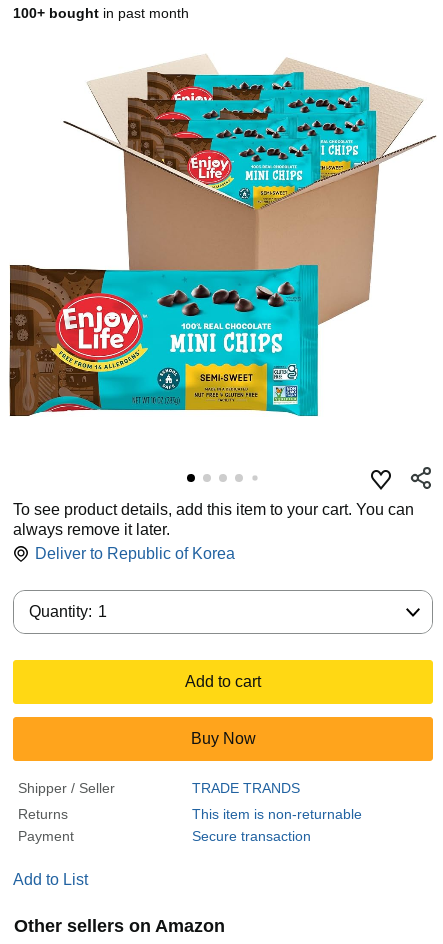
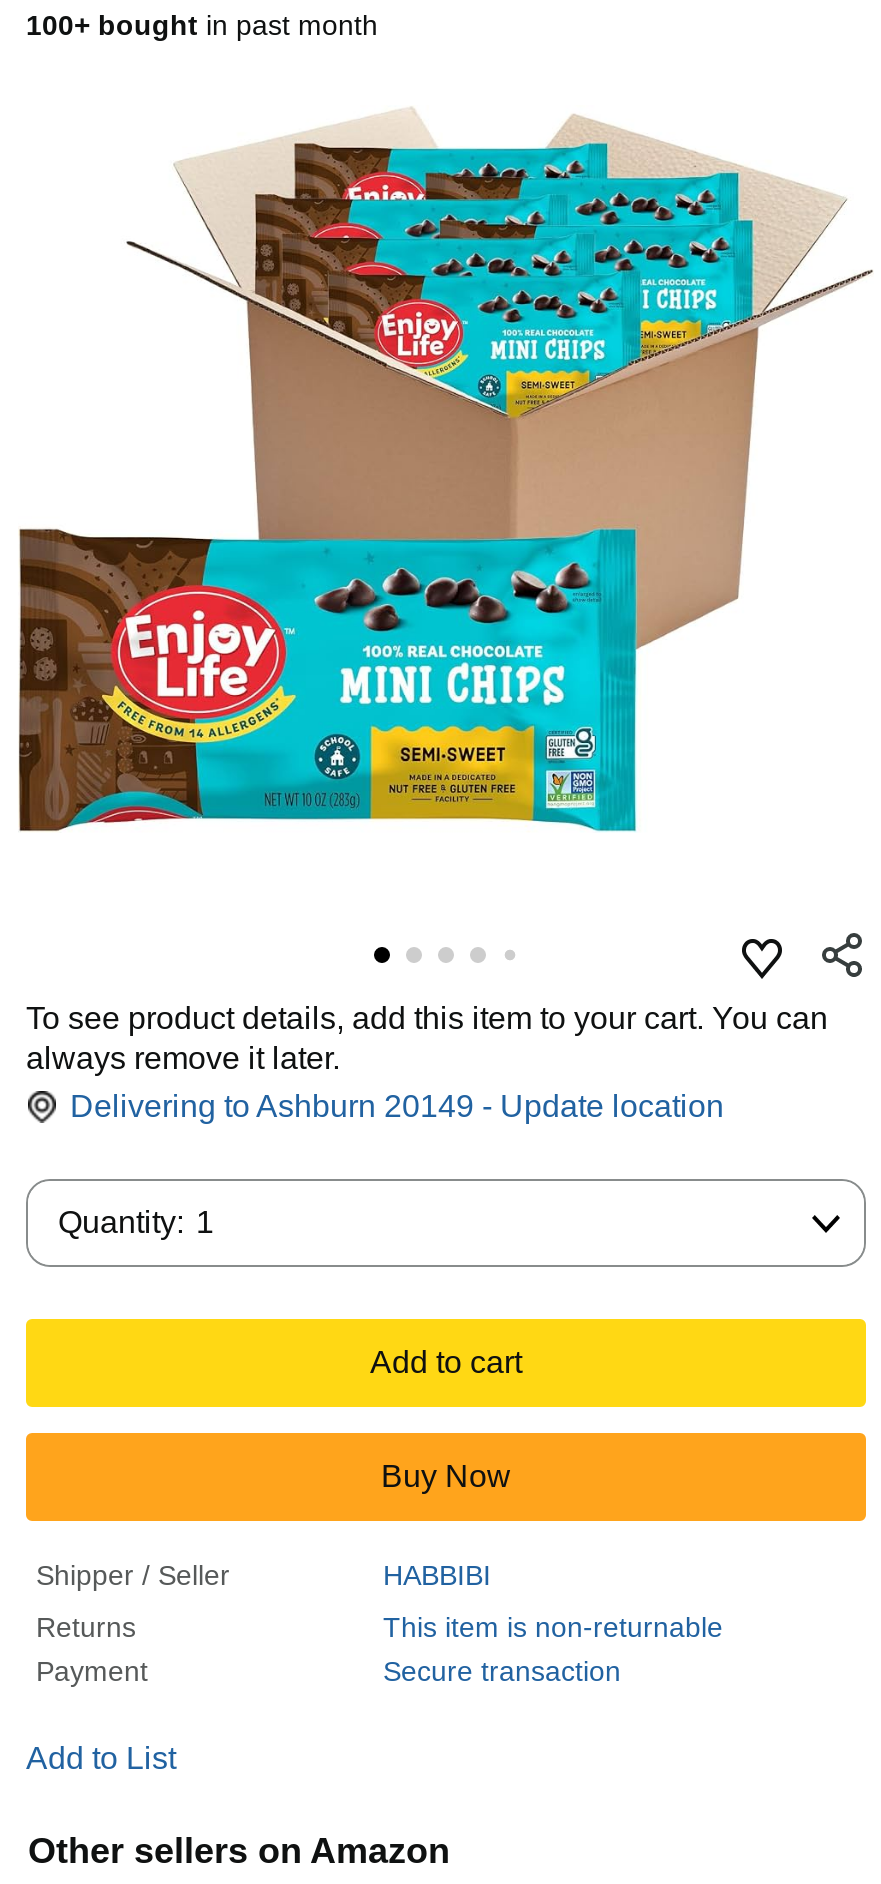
[35,545,235,562] Deliver to Republic of Korea -> [70,1089,724,1123] Delivering to Ashburn 20149 - Update location
[191,780,299,796] TRADE TRANDS -> [383,1559,491,1591] HABBIBI

